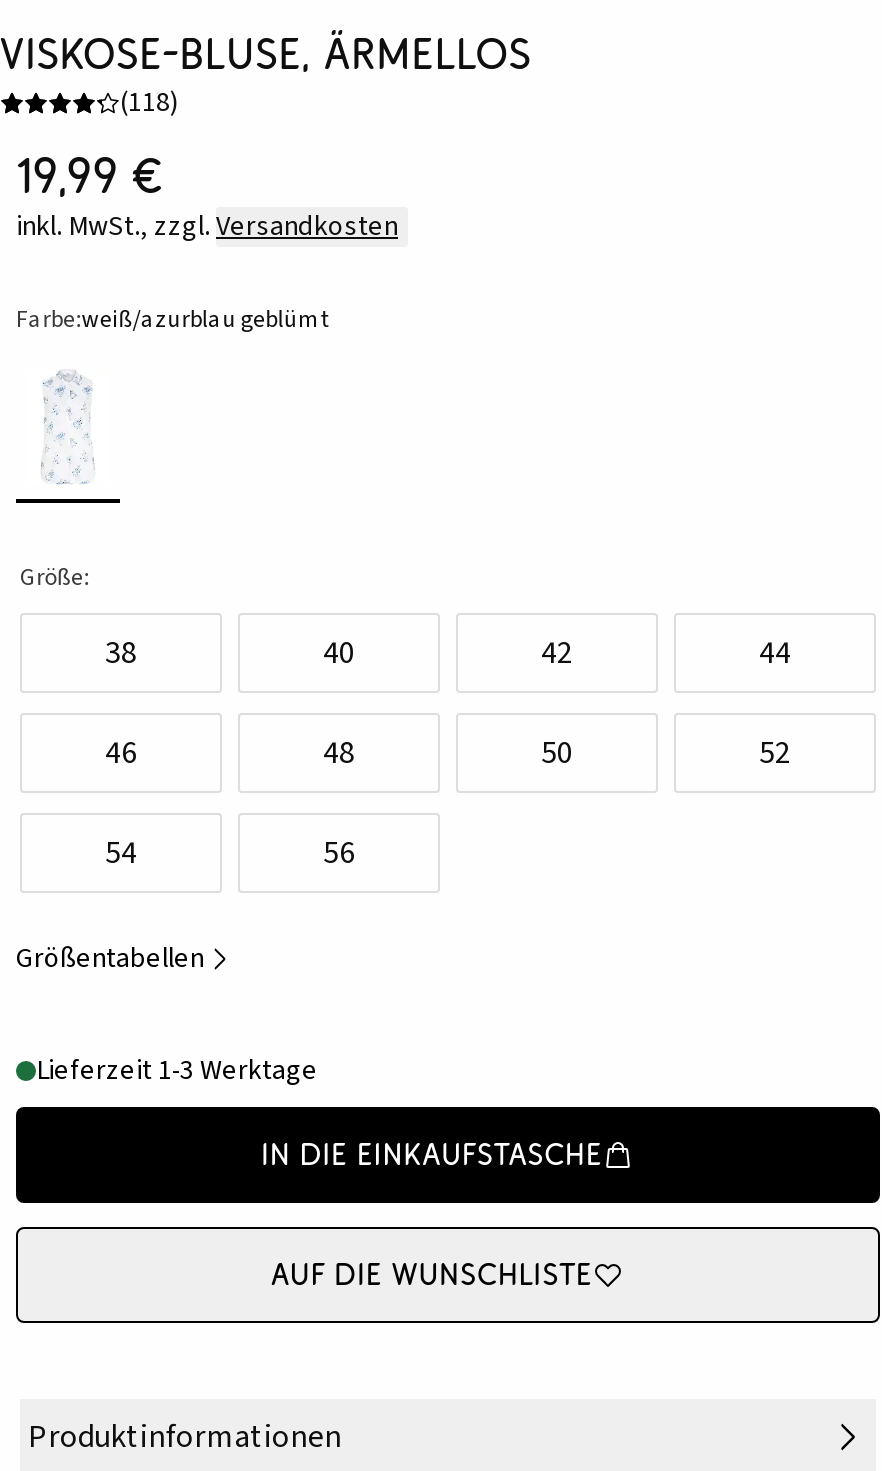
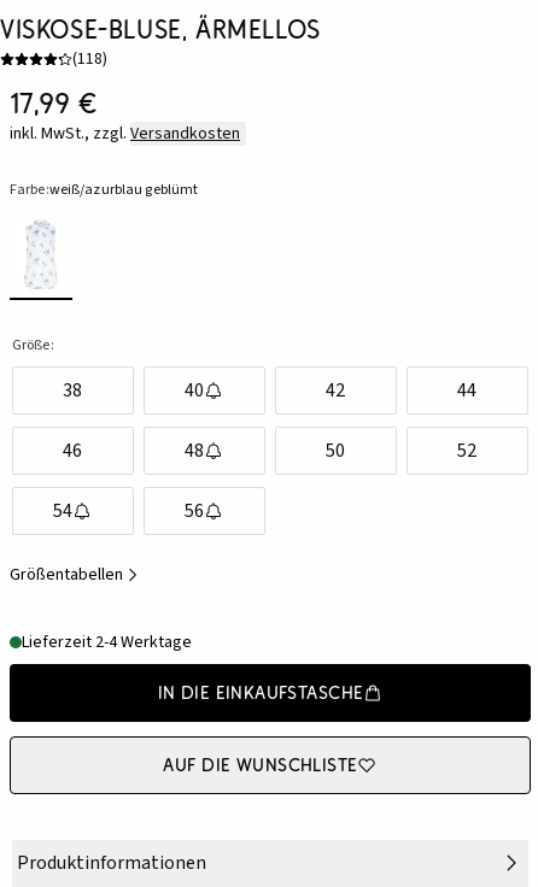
[16,147,162,205] 19,99 € -> [10,86,97,121] 17,99 €
[36,1051,318,1091] Lieferzeit 1-3 Werktage -> [22,631,192,655] Lieferzeit 2-4 Werktage

